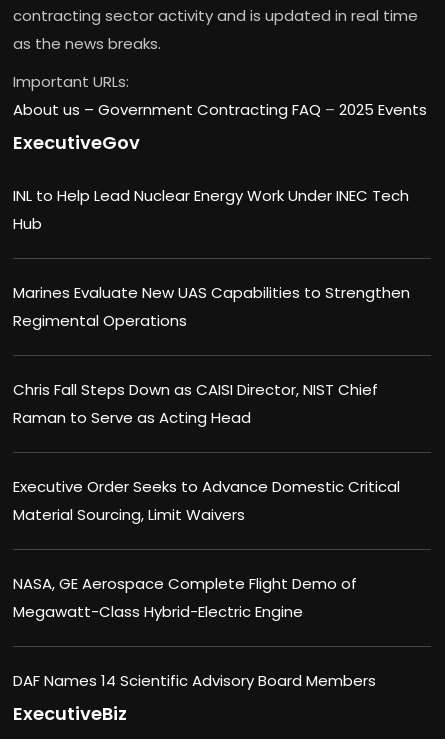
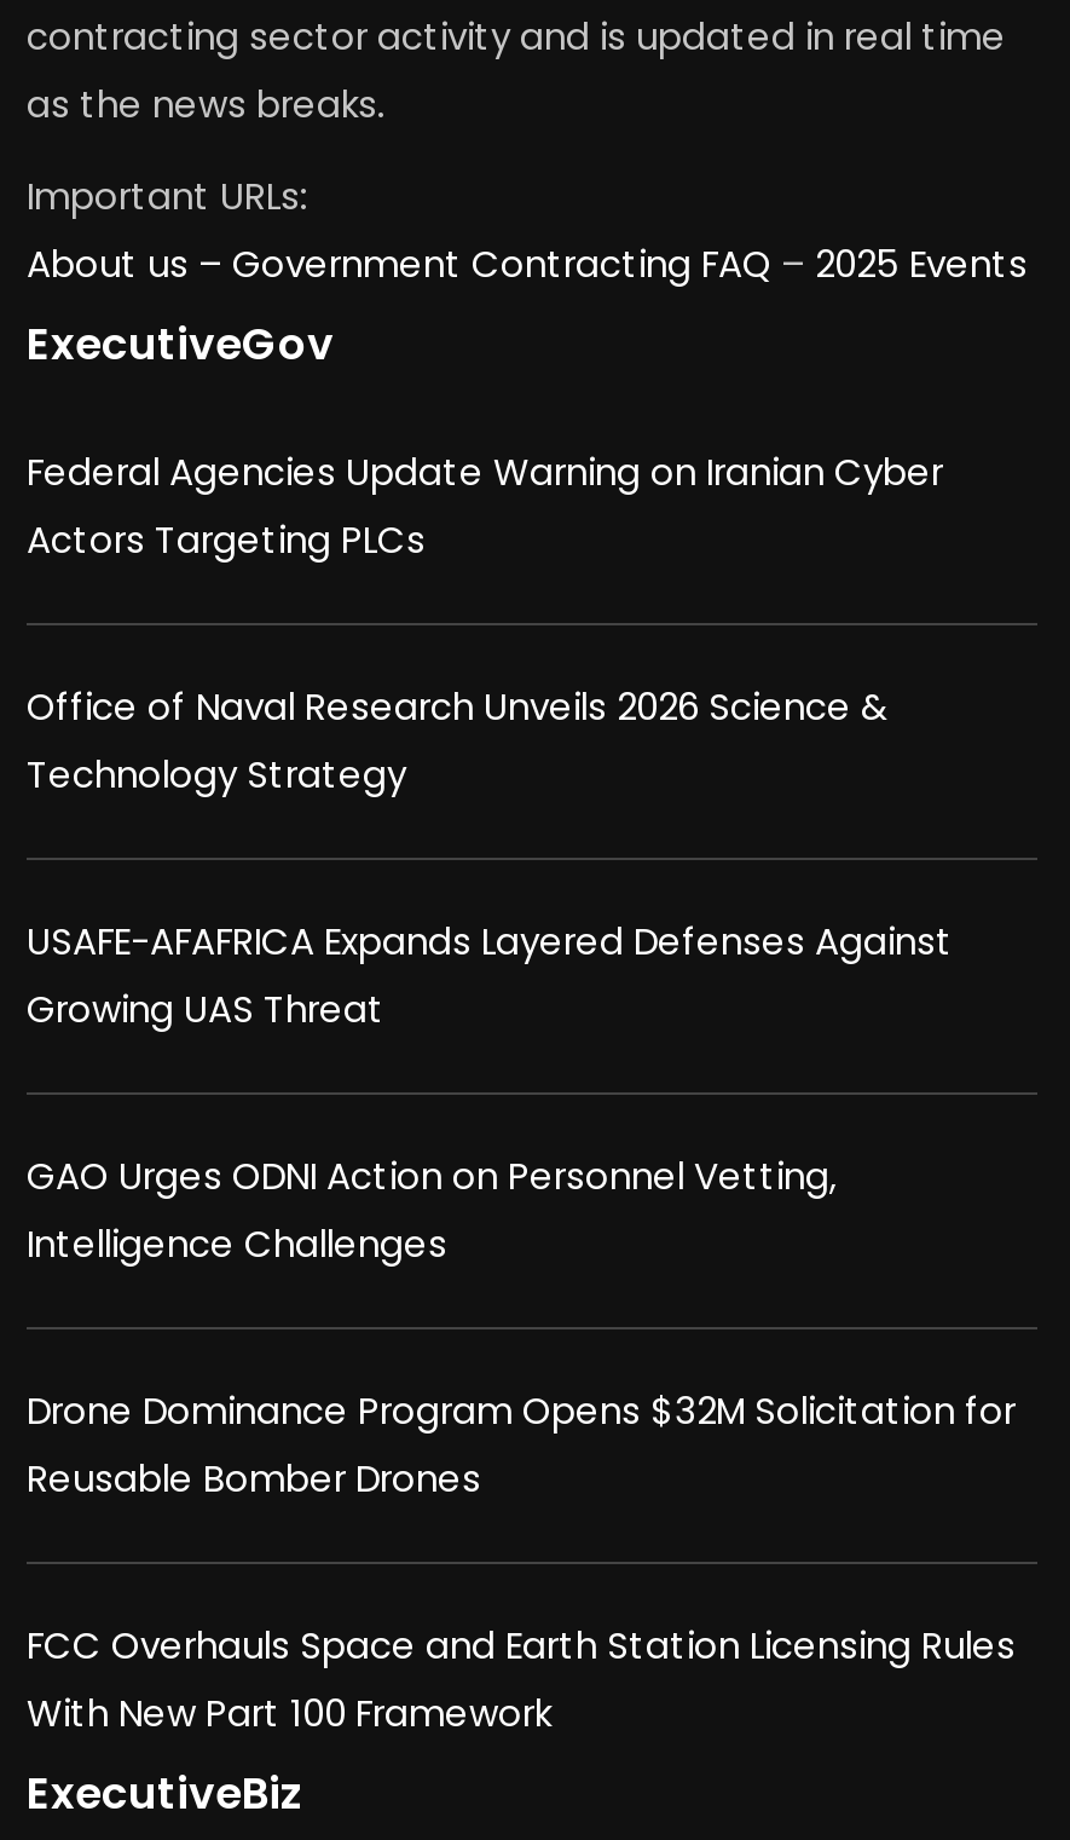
[13,185,409,234] INL to Help Lead Nuclear Energy Work Under INEC Tech | Hub -> [27,447,943,565] Federal Agencies Update Warning on Iranian Cyber | Actors Targeting PLCs
[13,282,410,331] Marines Evaluate New UAS Capabilities to Strengthen | Regimental Operations -> [27,682,887,800] Office of Naval Research Unveils 2026 Science & | Technology Strategy
[13,379,378,428] Chris Fall Steps Down as CAISI Director, NIST Chief | Raman to Serve as Acting Head -> [27,916,953,1035] USAFE-AFAFRICA Expands Layered Defenses Against | Growing UAS Threat
[13,476,400,525] Executive Order Seeks to Advance Domestic Critical | Material Sourcing, Limit Waivers -> [27,1151,837,1269] GAO Urges ODNI Action on Personnel Vetting, | Intelligence Challenges
[13,573,357,622] NASA, GE Aerospace Complete Flight Demo of | Megawatt-Class Hybrid-Electric Engine -> [27,1386,1016,1504] Drone Dominance Program Opens $32M Solicitation for | Reusable Bomber Drones
[13,670,376,691] DAF Names 14 Scientific Advisory Board Members -> [27,1620,1016,1739] FCC Overhauls Space and Earth Station Licensing Rules | With New Part 100 Framework

